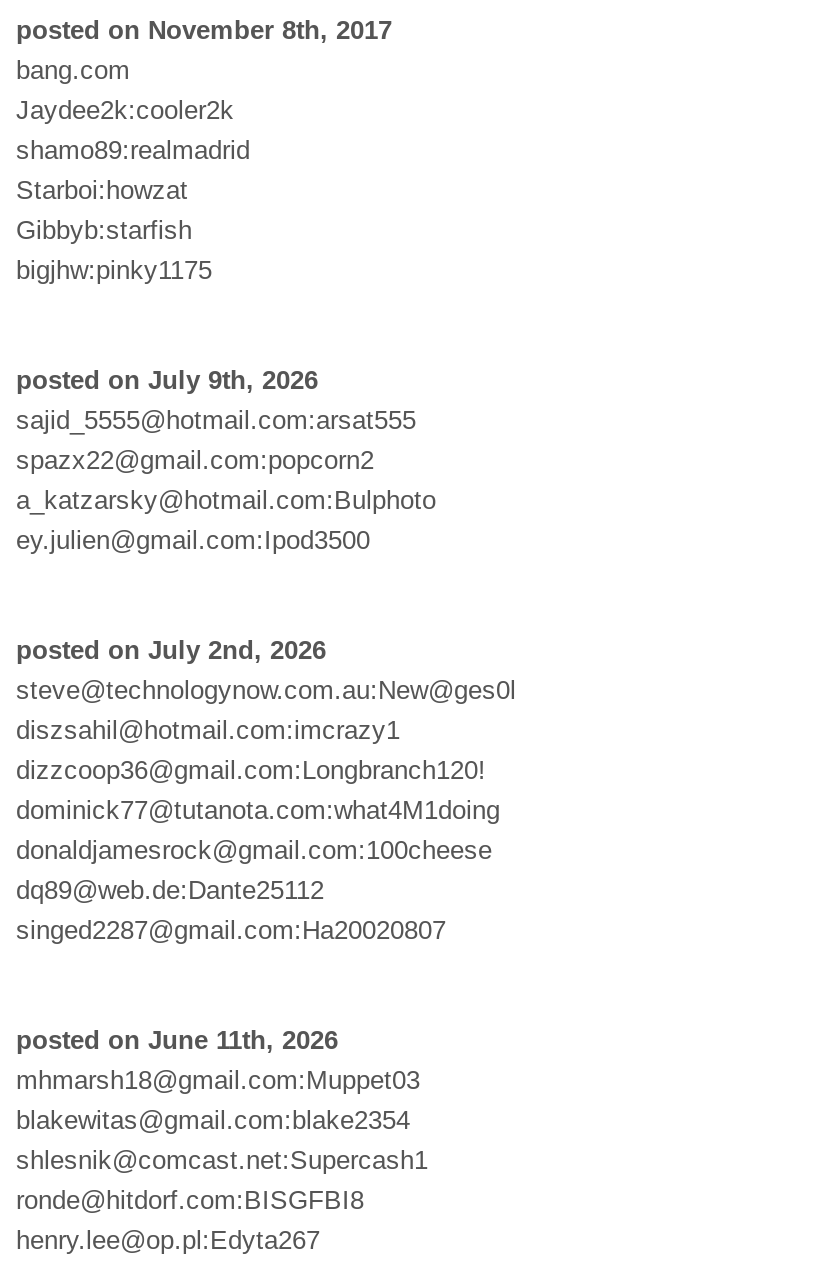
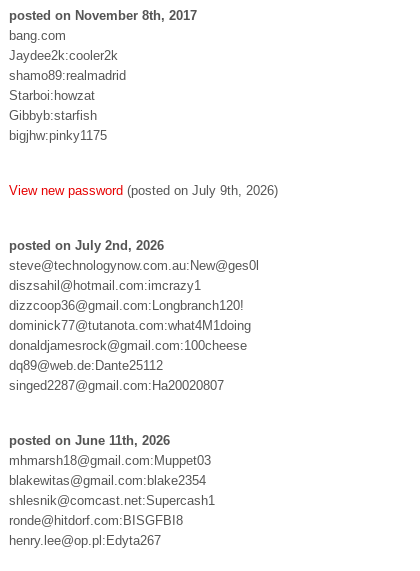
[16,365,436,555] posted on July 9th, 2026 | sajid_5555@hotmail.com:arsat555 | spazx22@gmail.com:popcorn2 | a_katzarsky@hotmail.com:Bulphoto | ey.julien@gmail.com:Ipod3500 -> [9,183,278,198] View new password (posted on July 9th, 2026)

